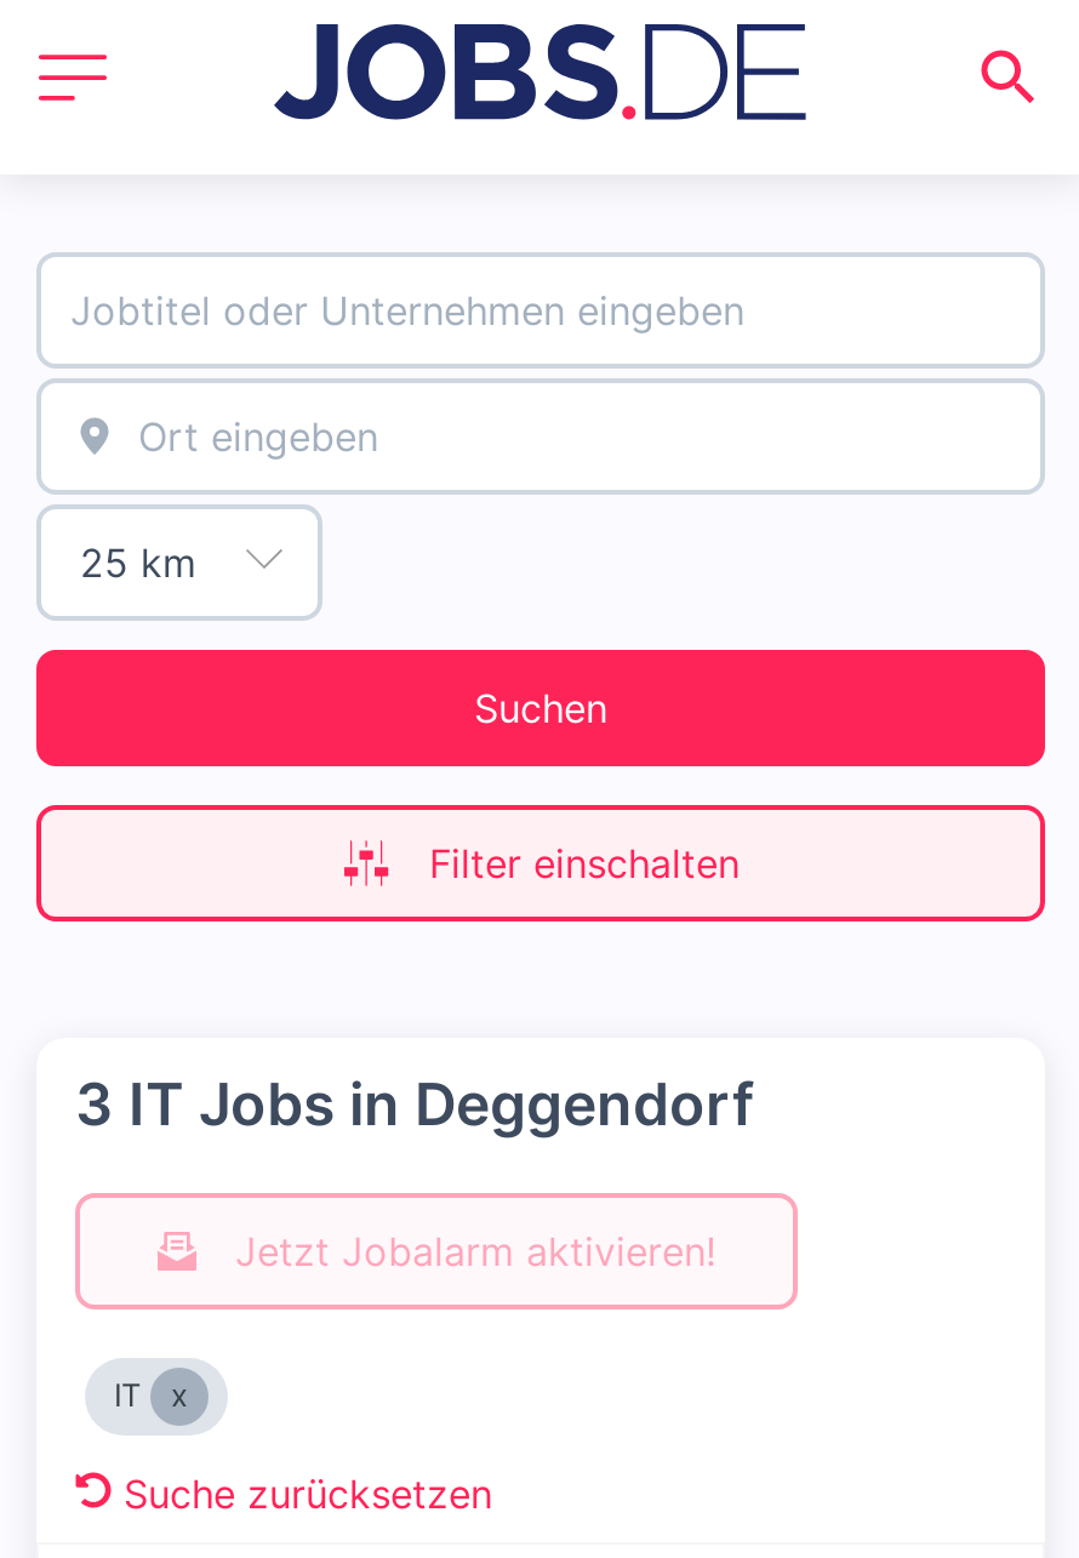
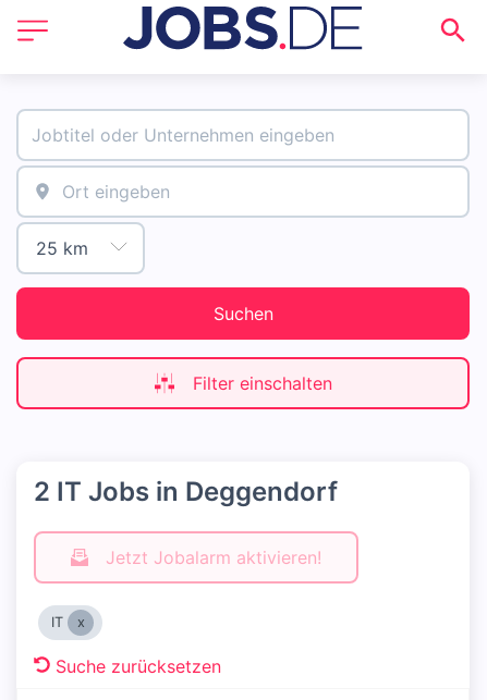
[75,1069,754,1140] 3 IT Jobs in Deggendorf -> [34,476,338,507] 2 IT Jobs in Deggendorf

